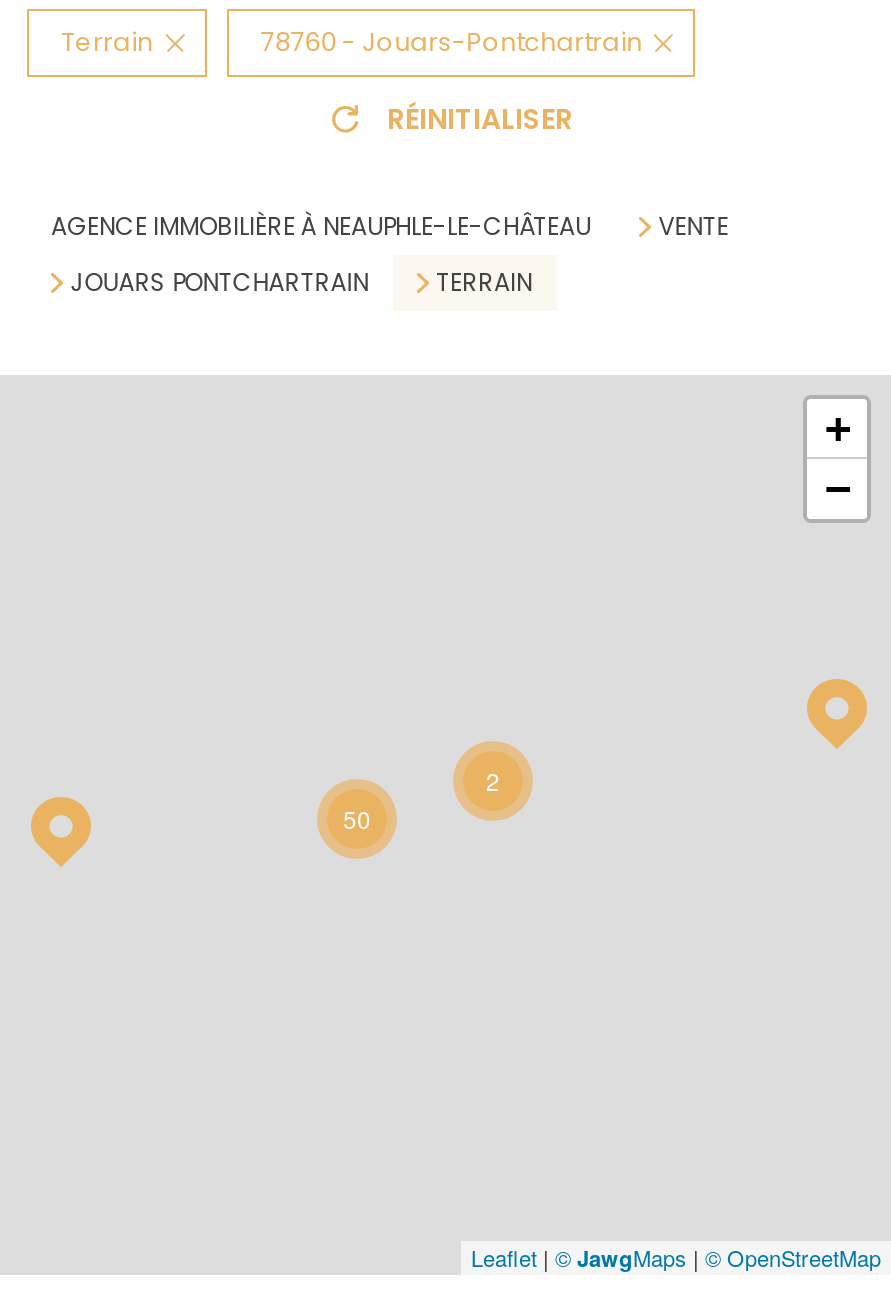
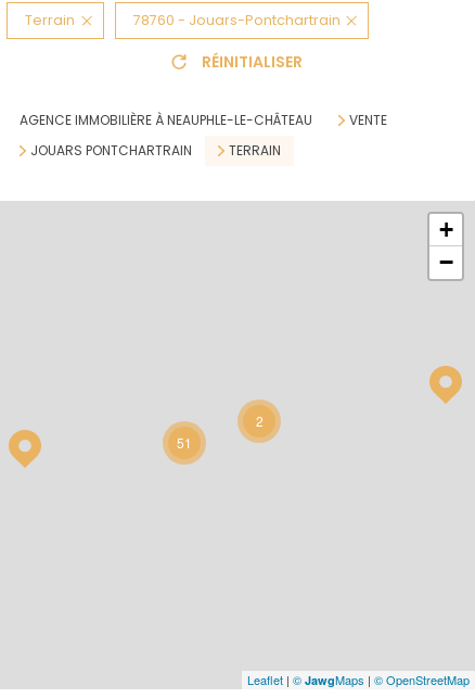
[343,801,371,835] 50 -> [177,433,192,452] 51

